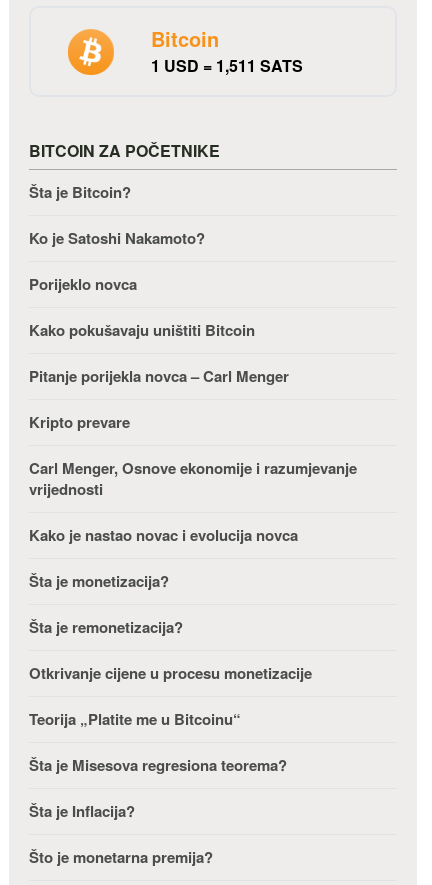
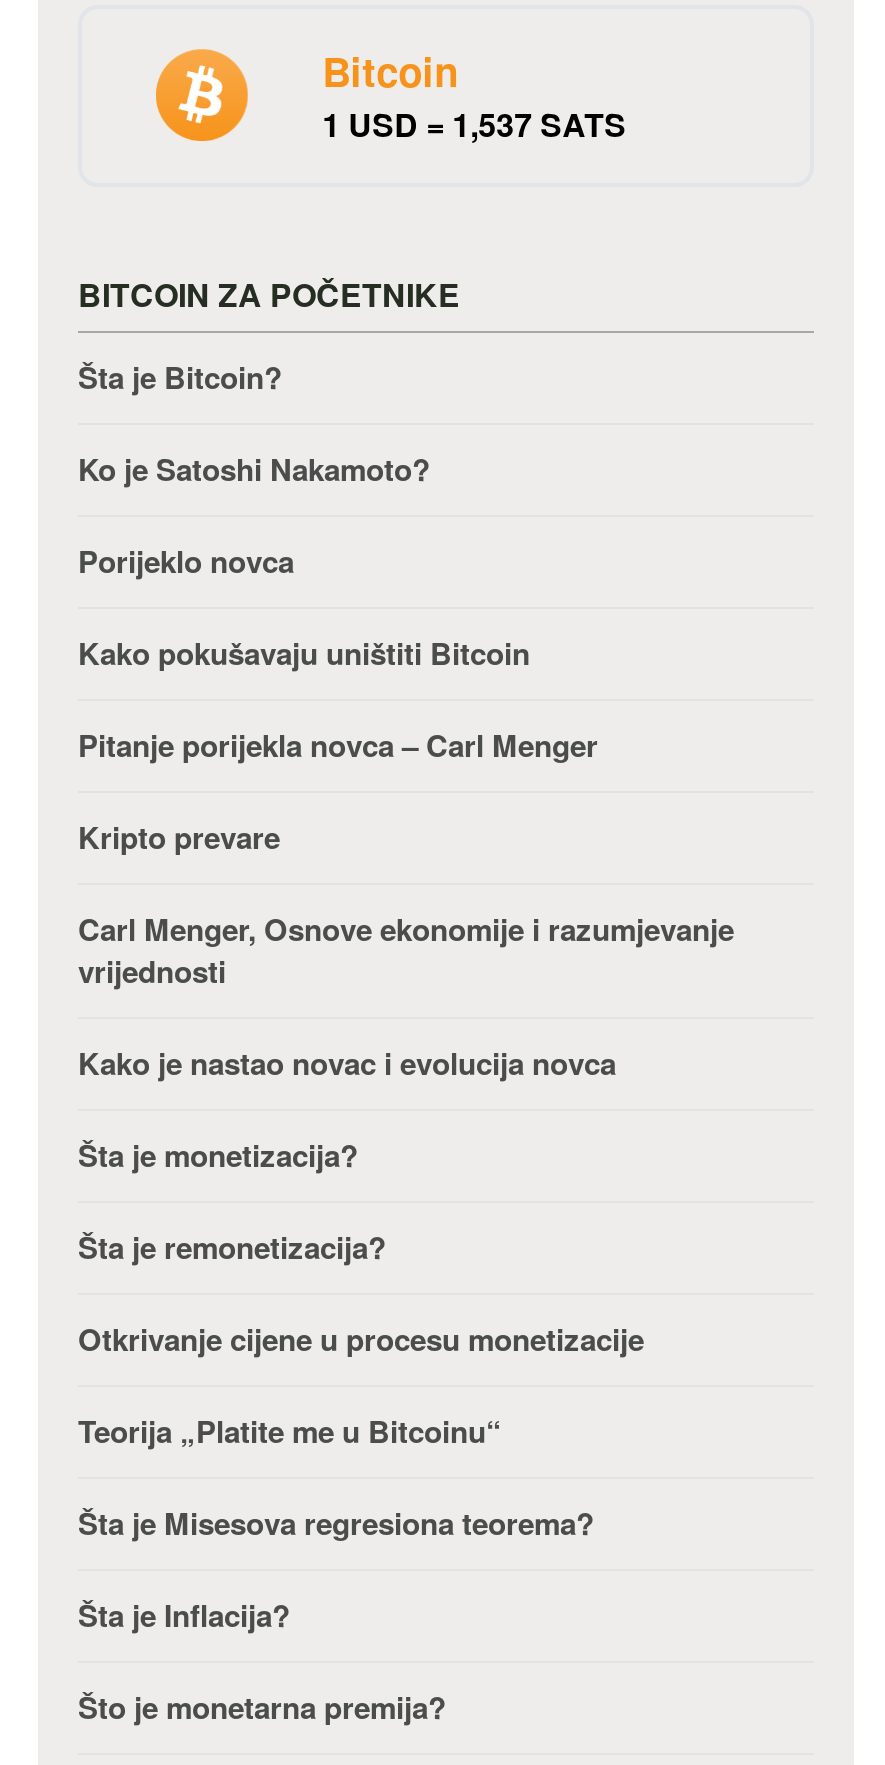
[151,54,303,77] 1 USD = 1,511 SATS -> [322,101,626,147] 1 USD = 1,537 SATS

